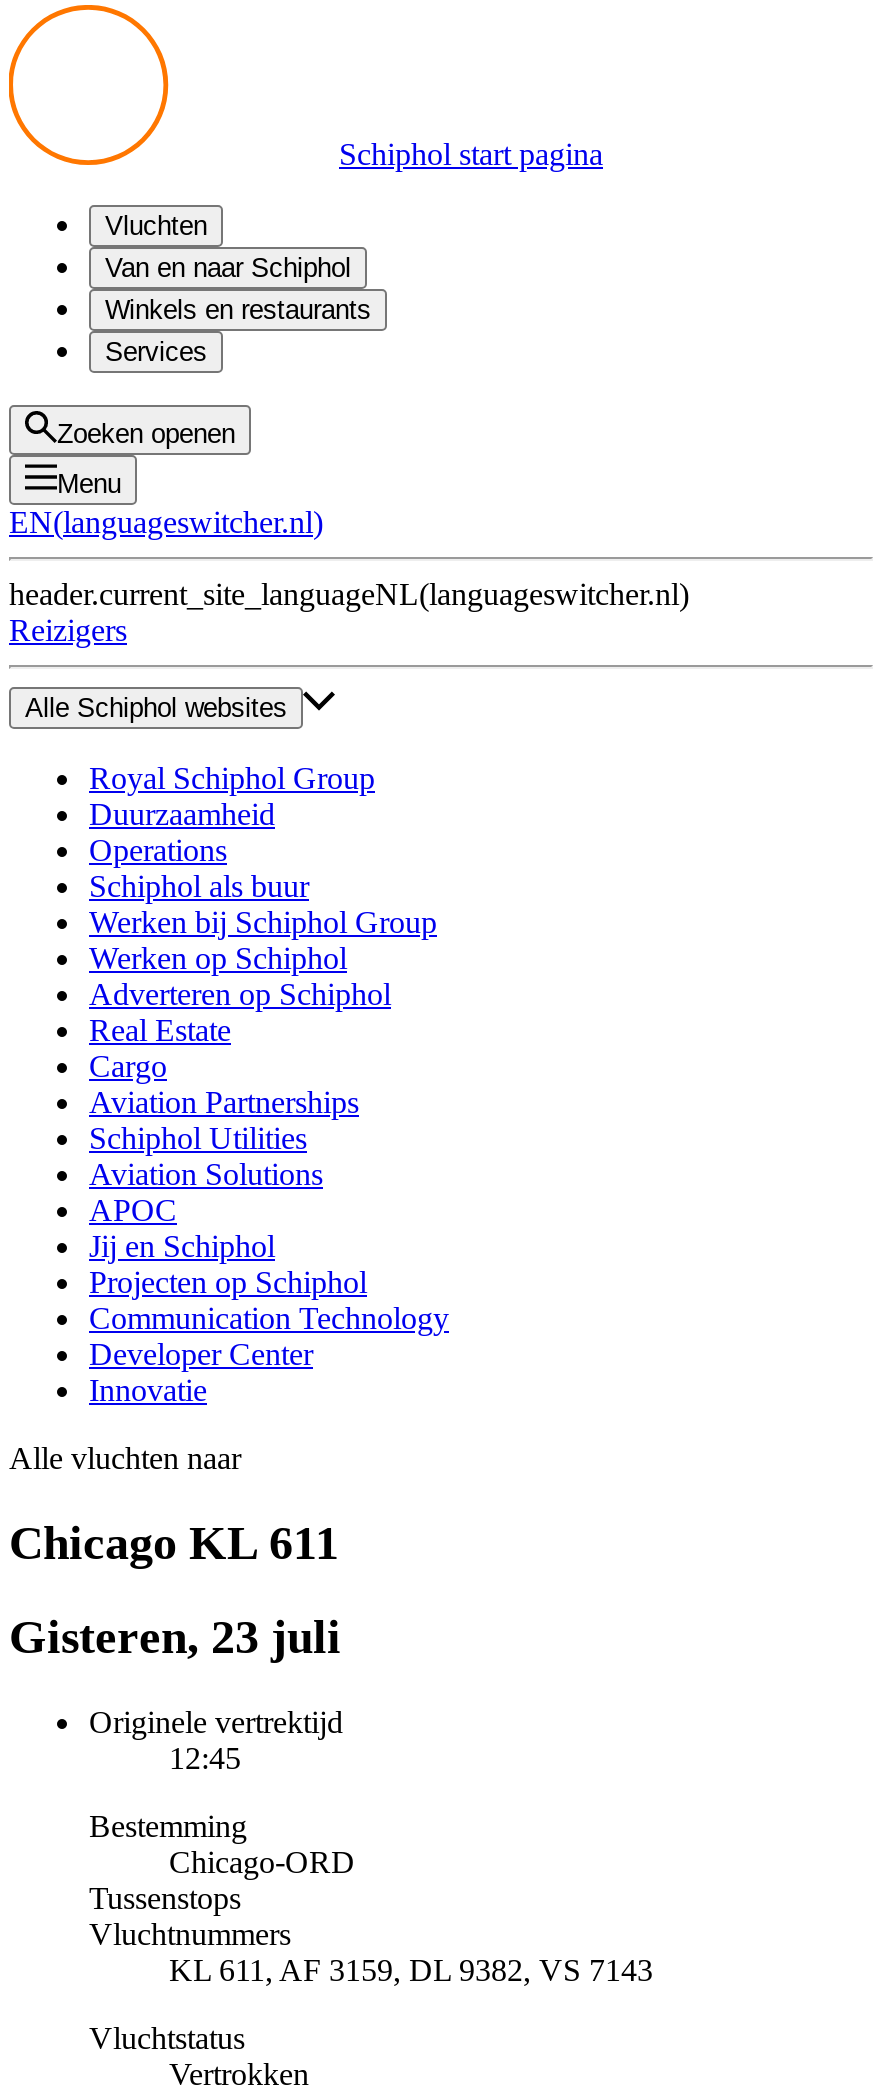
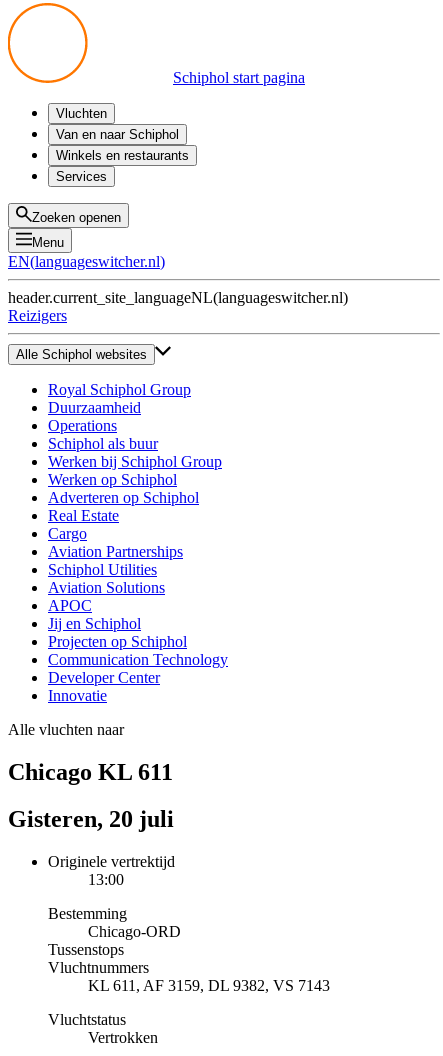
[9,1611,341,1663] Gisteren, 23 juli -> [8,806,174,832] Gisteren, 20 juli
[169,1740,241,1774] 12:45 -> [88,871,124,888] 13:00

